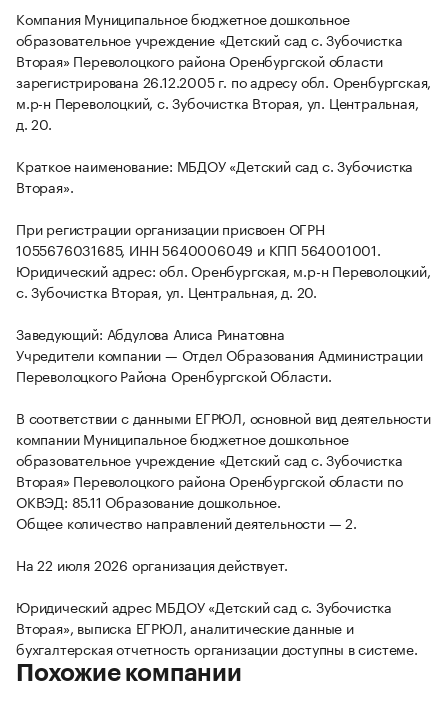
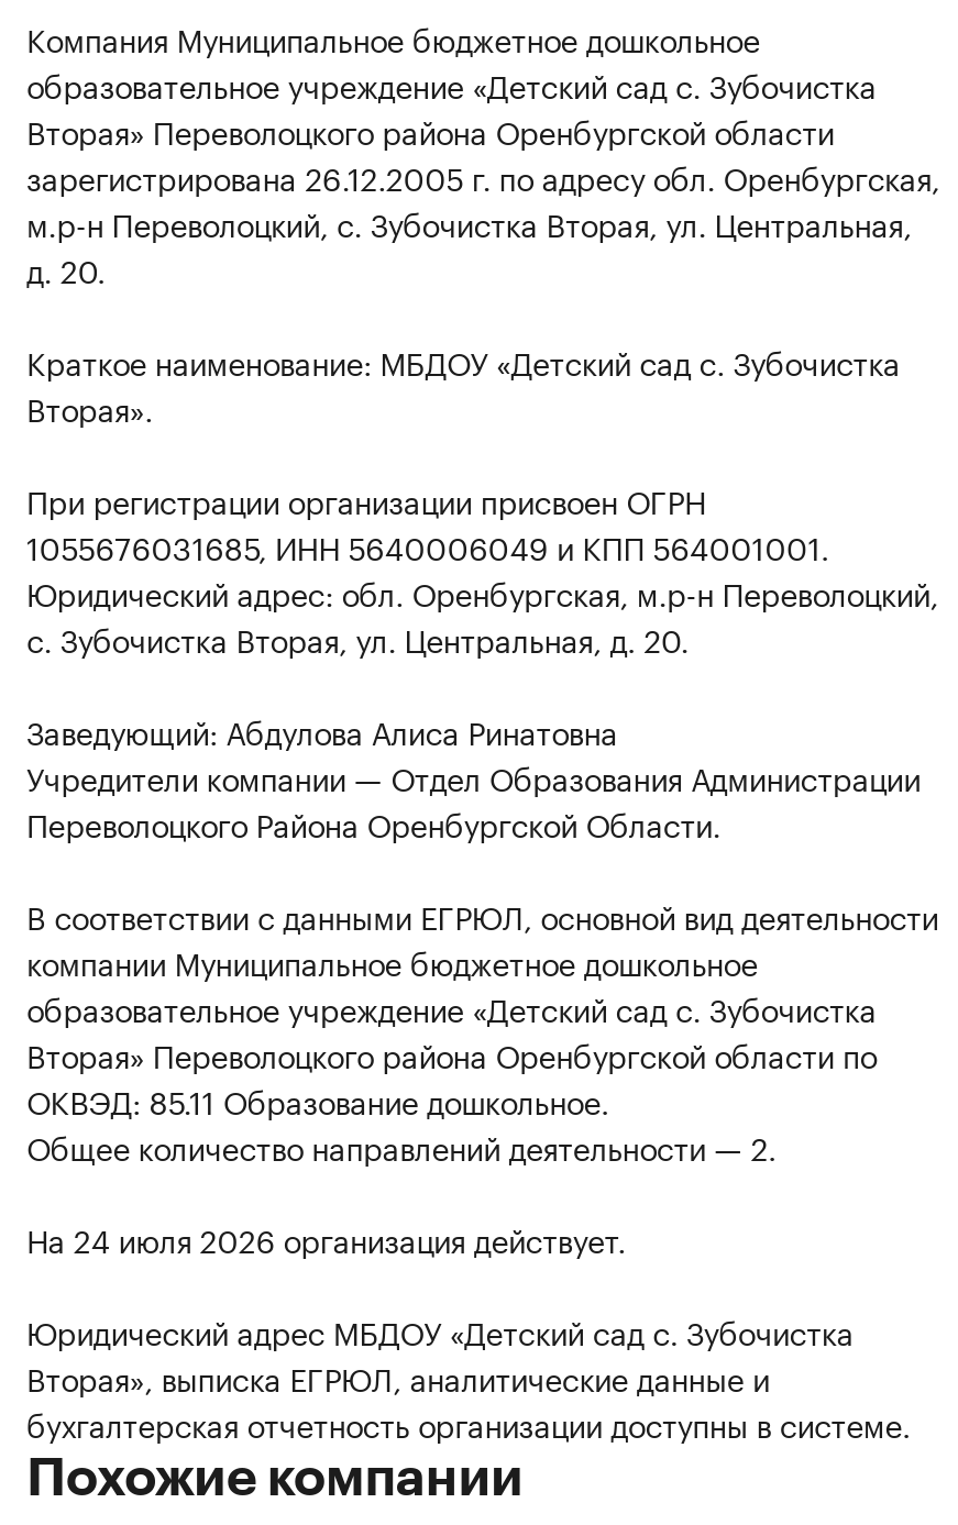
[16,553,287,575] На 22 июля 2026 организация действует. -> [26,1215,626,1263] На 24 июля 2026 организация действует.

